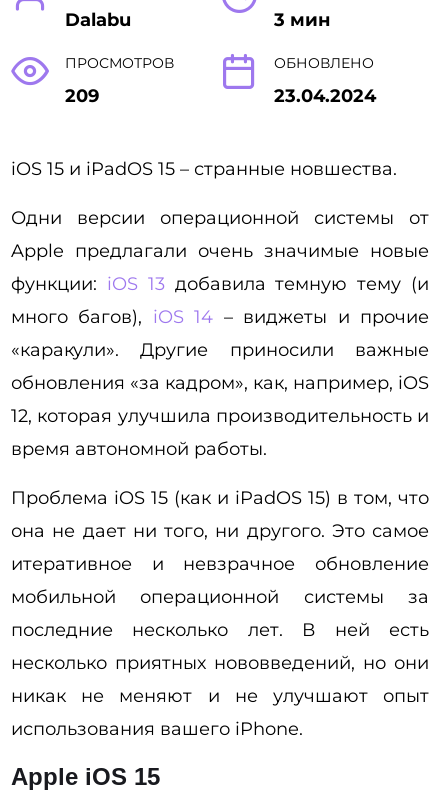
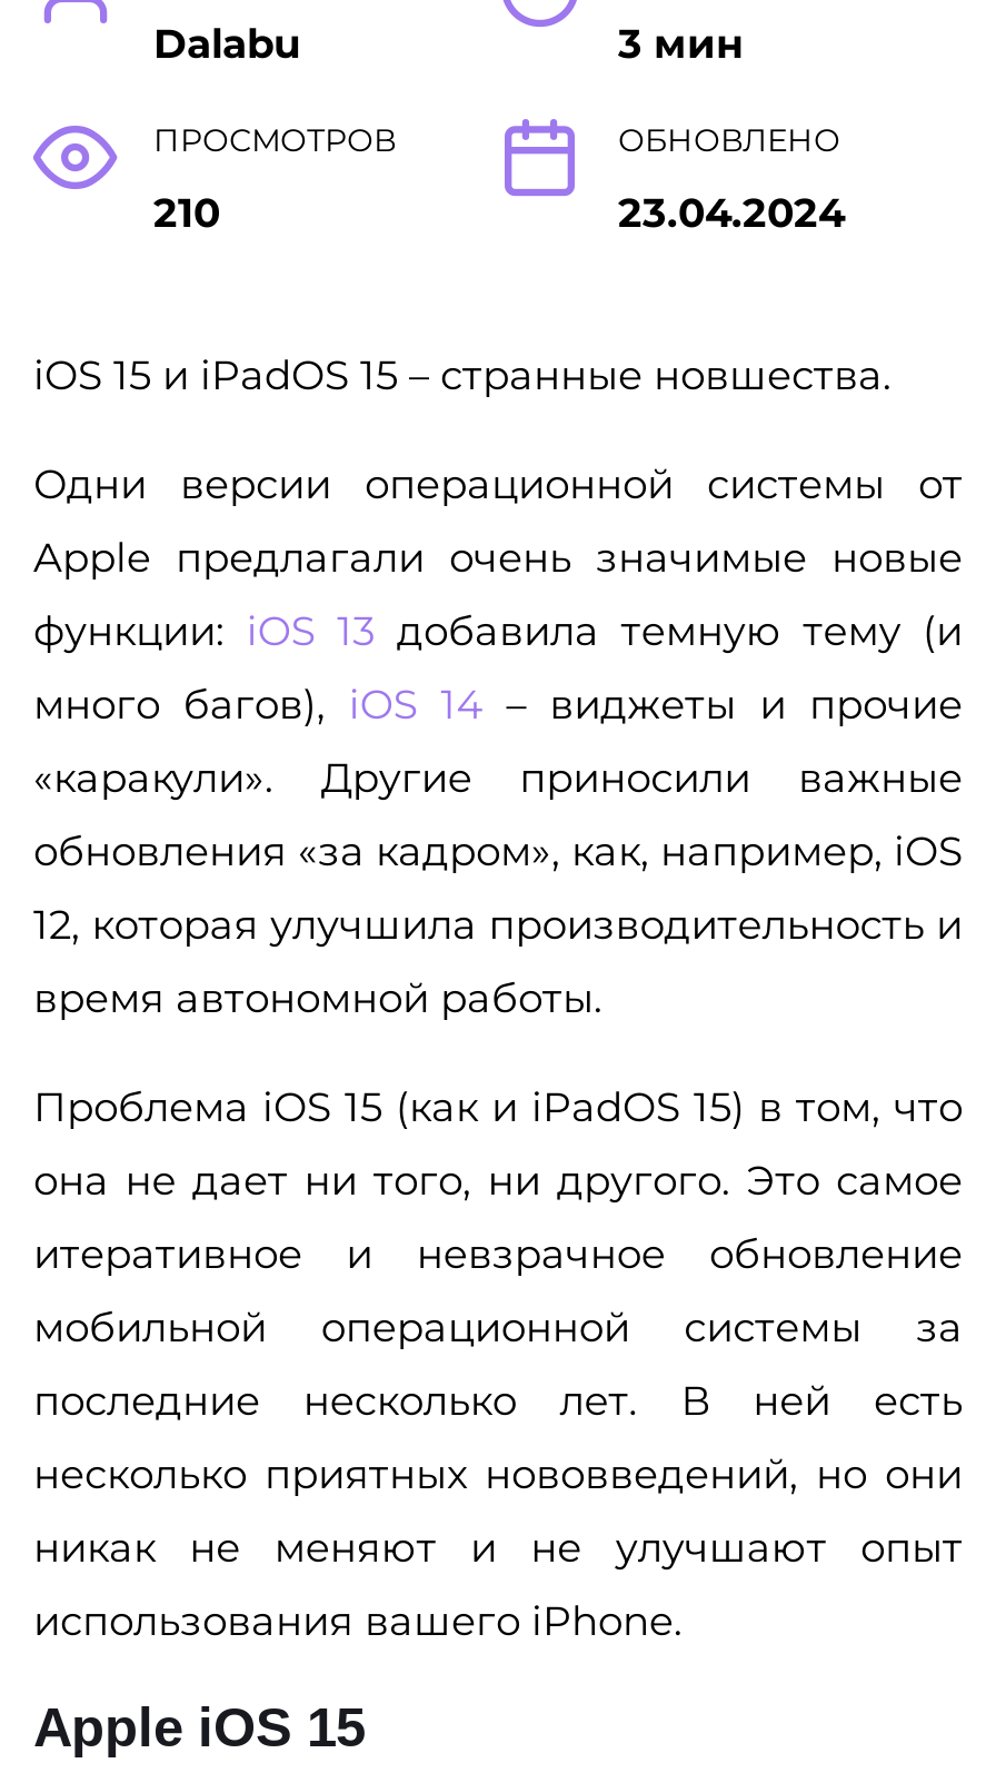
[65,85,99,107] 209 -> [153,189,220,238] 210

